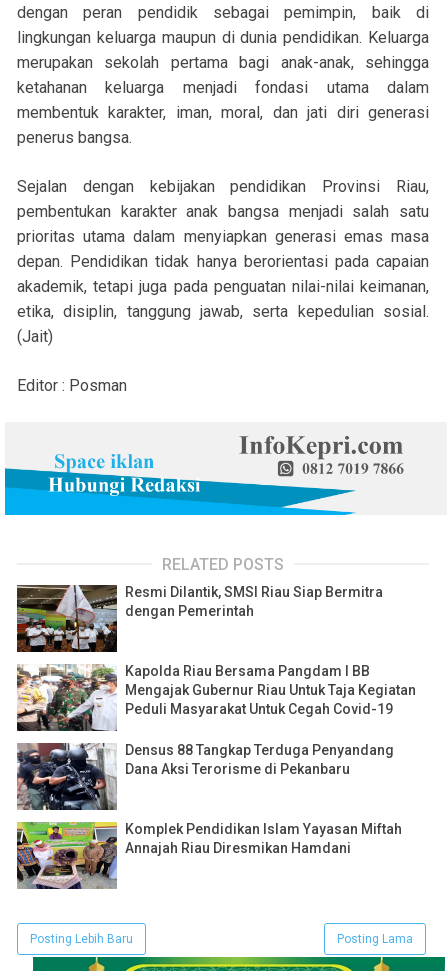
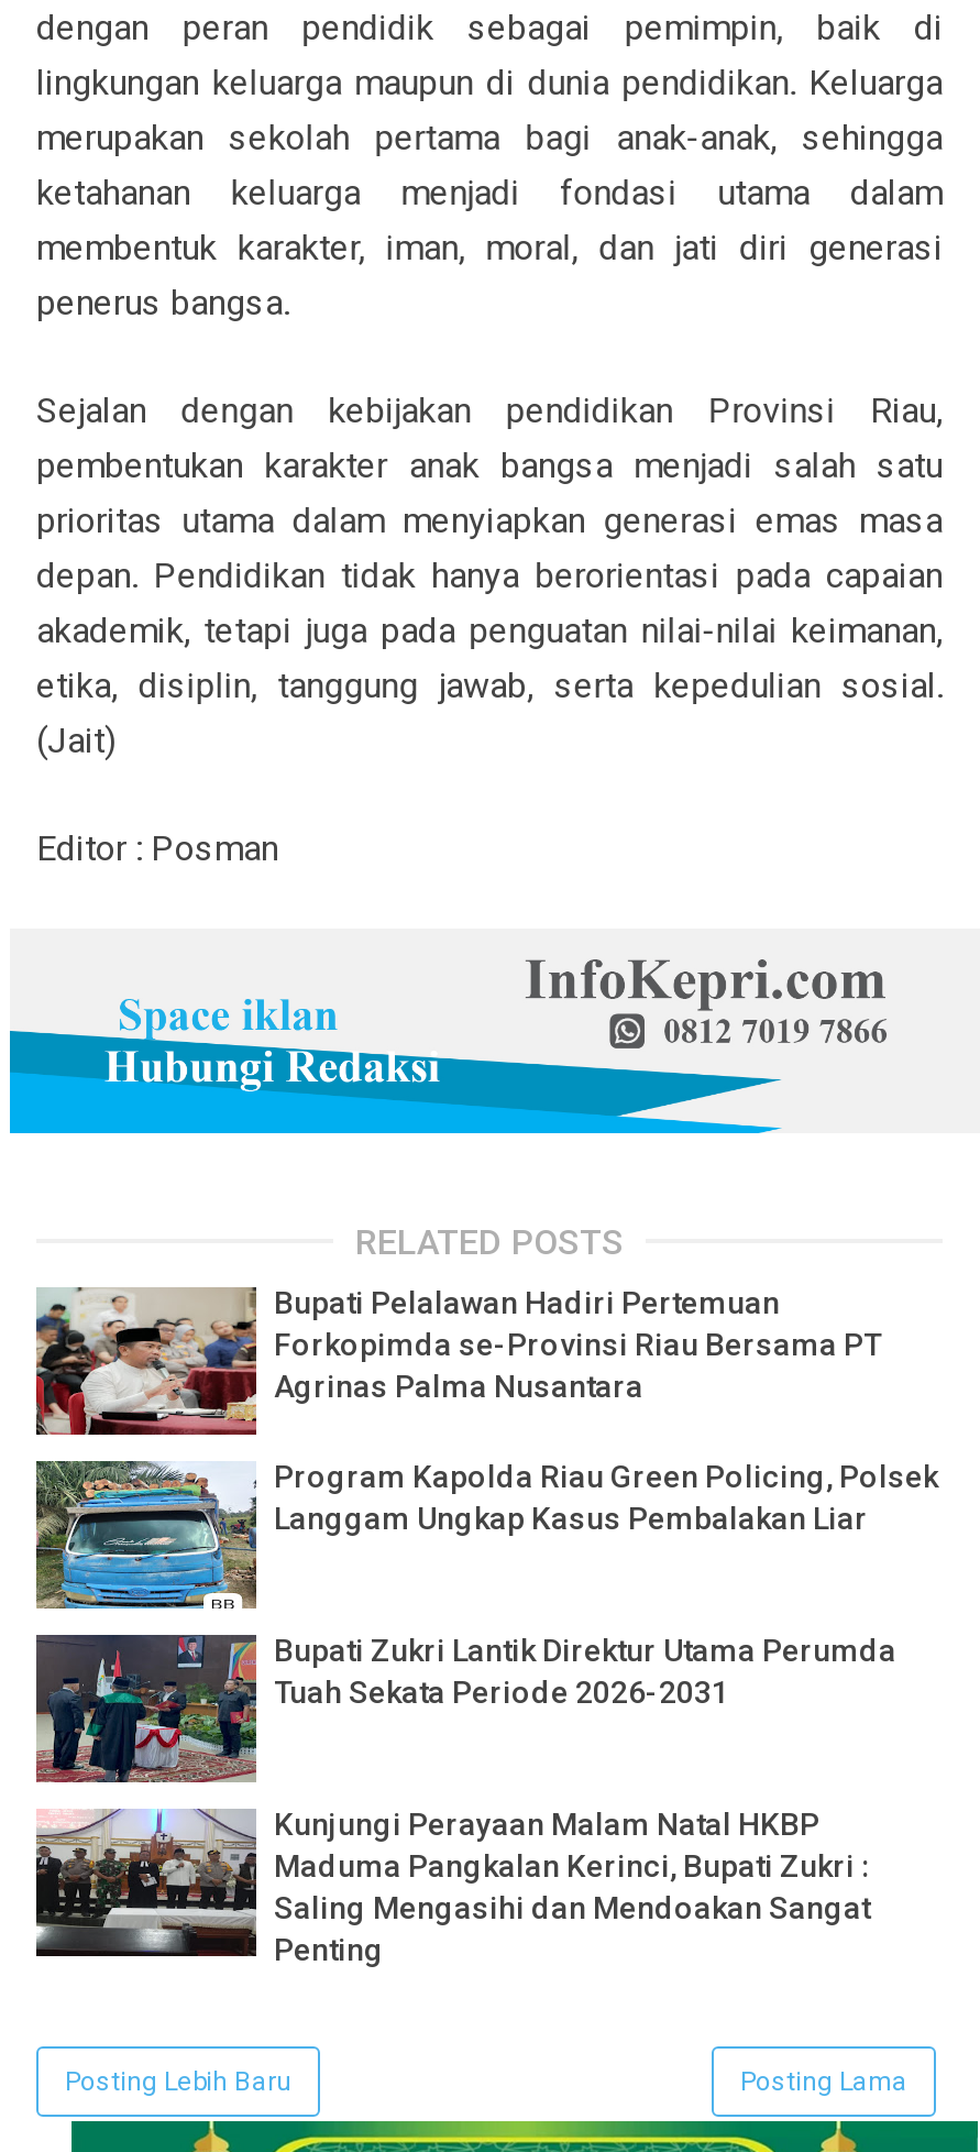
[17,584,383,653] [image] | Resmi Dilantik, SMSI Riau Siap Bermitra | dengan Pemerintah -> [36,1286,881,1437] [image] | Bupati Pelalawan Hadiri Pertemuan | Forkopimda se-Provinsi Riau Bersama PT | Agrinas Palma Nusantara
[17,663,416,732] [image] | Kapolda Riau Bersama Pangdam I BB | Mengajak Gubernur Riau Untuk Taja Kegiatan | Peduli Masyarakat Untuk Cegah Covid-19 -> [34,1459,938,1611] [image] | Program Kapolda Riau Green Policing, Polsek | Langgam Ungkap Kasus Pembalakan Liar
[17,742,394,811] [image] | Densus 88 Tangkap Terduga Penyandang | Dana Aksi Terorisme di Pekanbaru -> [36,1633,896,1785] [image] | Bupati Zukri Lantik Direktur Utama Perumda | Tuah Sekata Periode 2026-2031
[16,821,402,890] [image] | Komplek Pendidikan Islam Yayasan Miftah | Annajah Riau Diresmikan Hamdani -> [36,1807,870,1968] [image] | Kunjungi Perayaan Malam Natal HKBP | Maduma Pangkalan Kerinci, Bupati Zukri : | Saling Mengasihi dan Mendoakan Sangat | Penting

